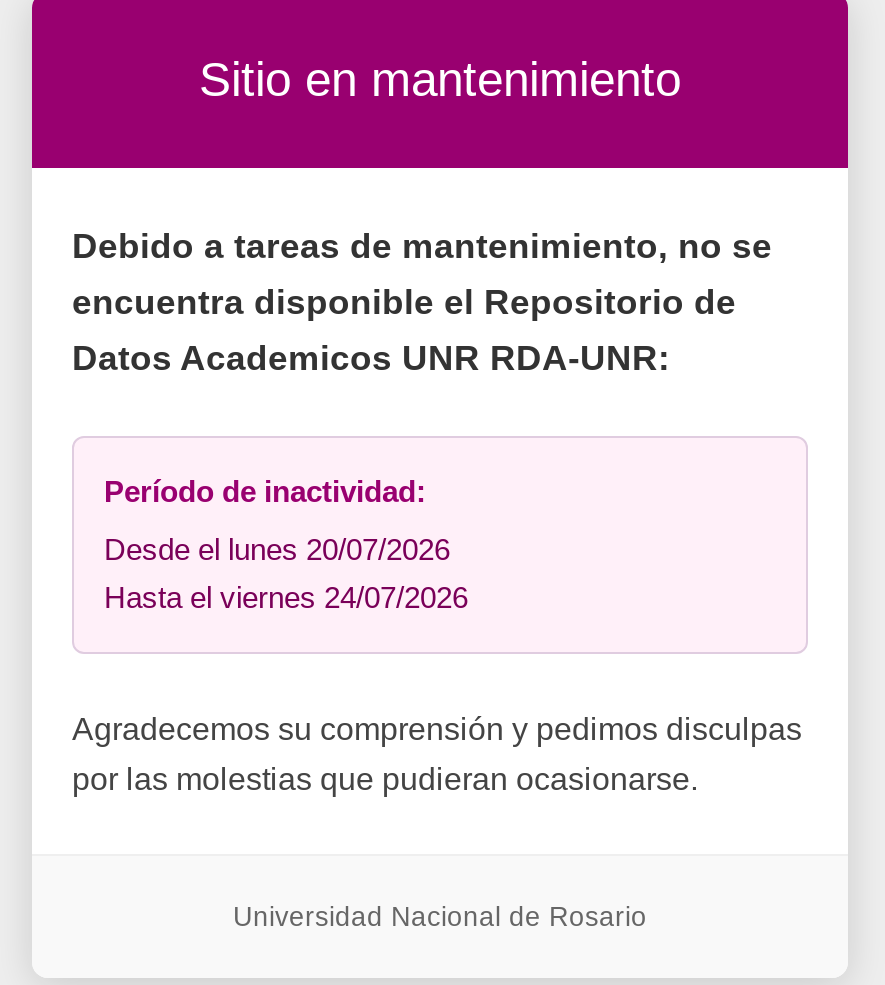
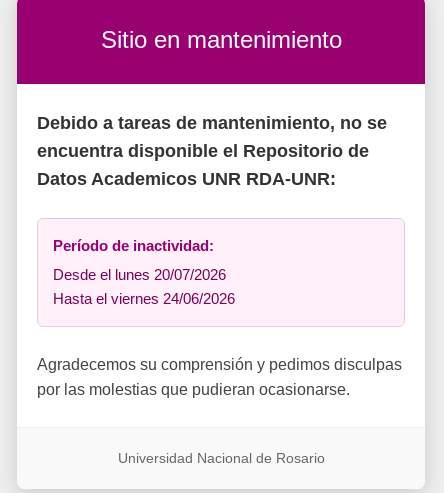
[104,579,468,613] Hasta el viernes 24/07/2026 -> [53,289,235,306] Hasta el viernes 24/06/2026

